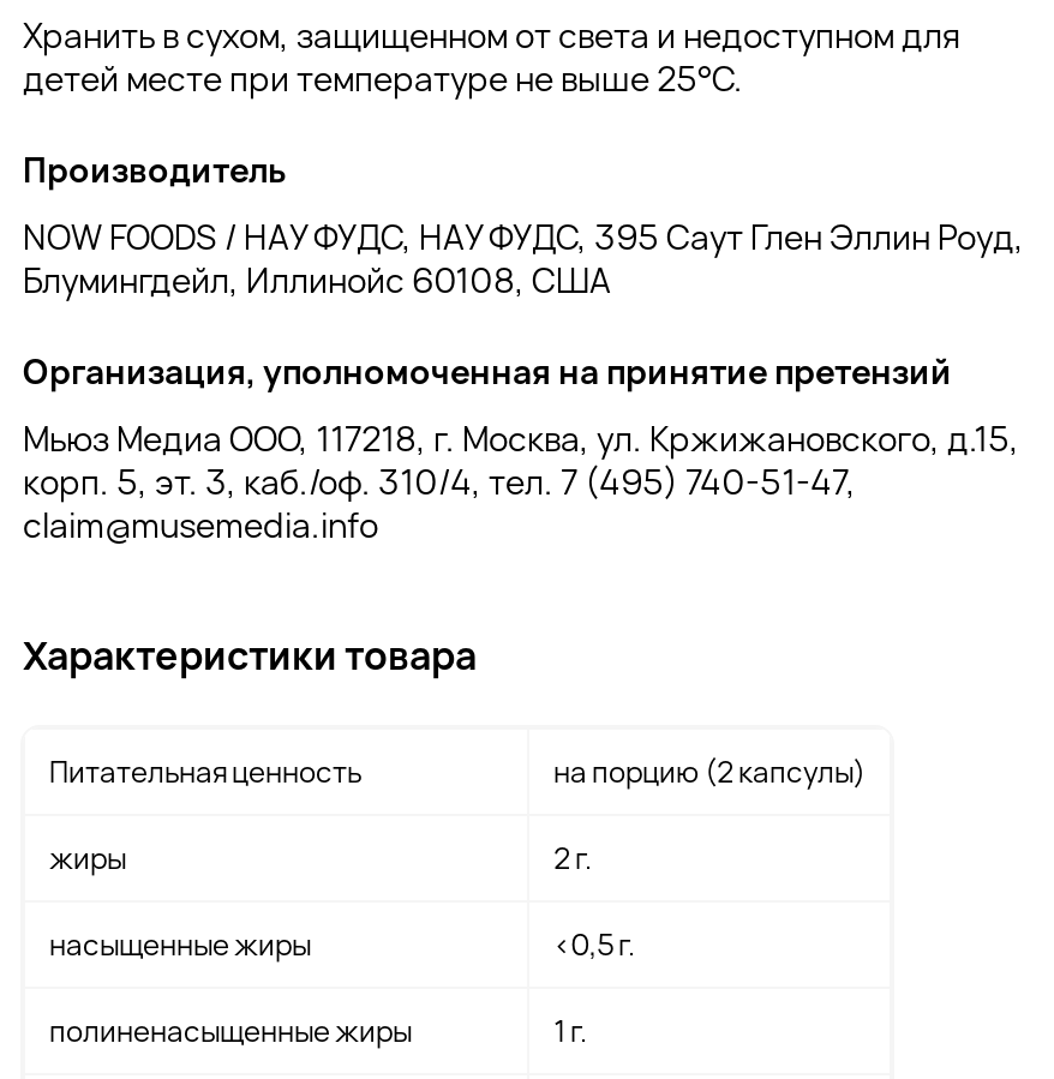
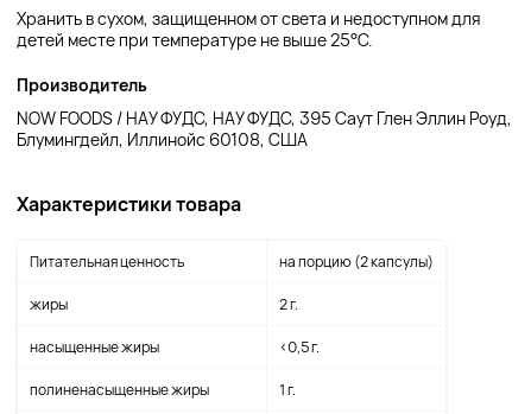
[23,348,1019,547] Организация, уполномоченная на принятие претензий | Мьюз Медиа ООО, 117218, г. Москва, ул. Кржижановского, д.15, | корп. 5, эт. 3, каб./оф. 310/4, тел. 7 (495) 740-51-47, | claim@musemedia.info -> none

